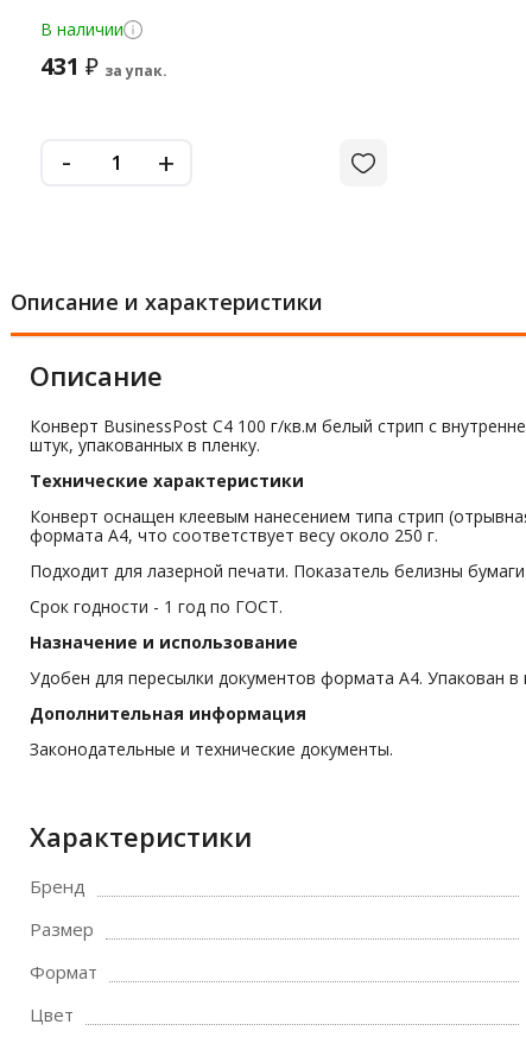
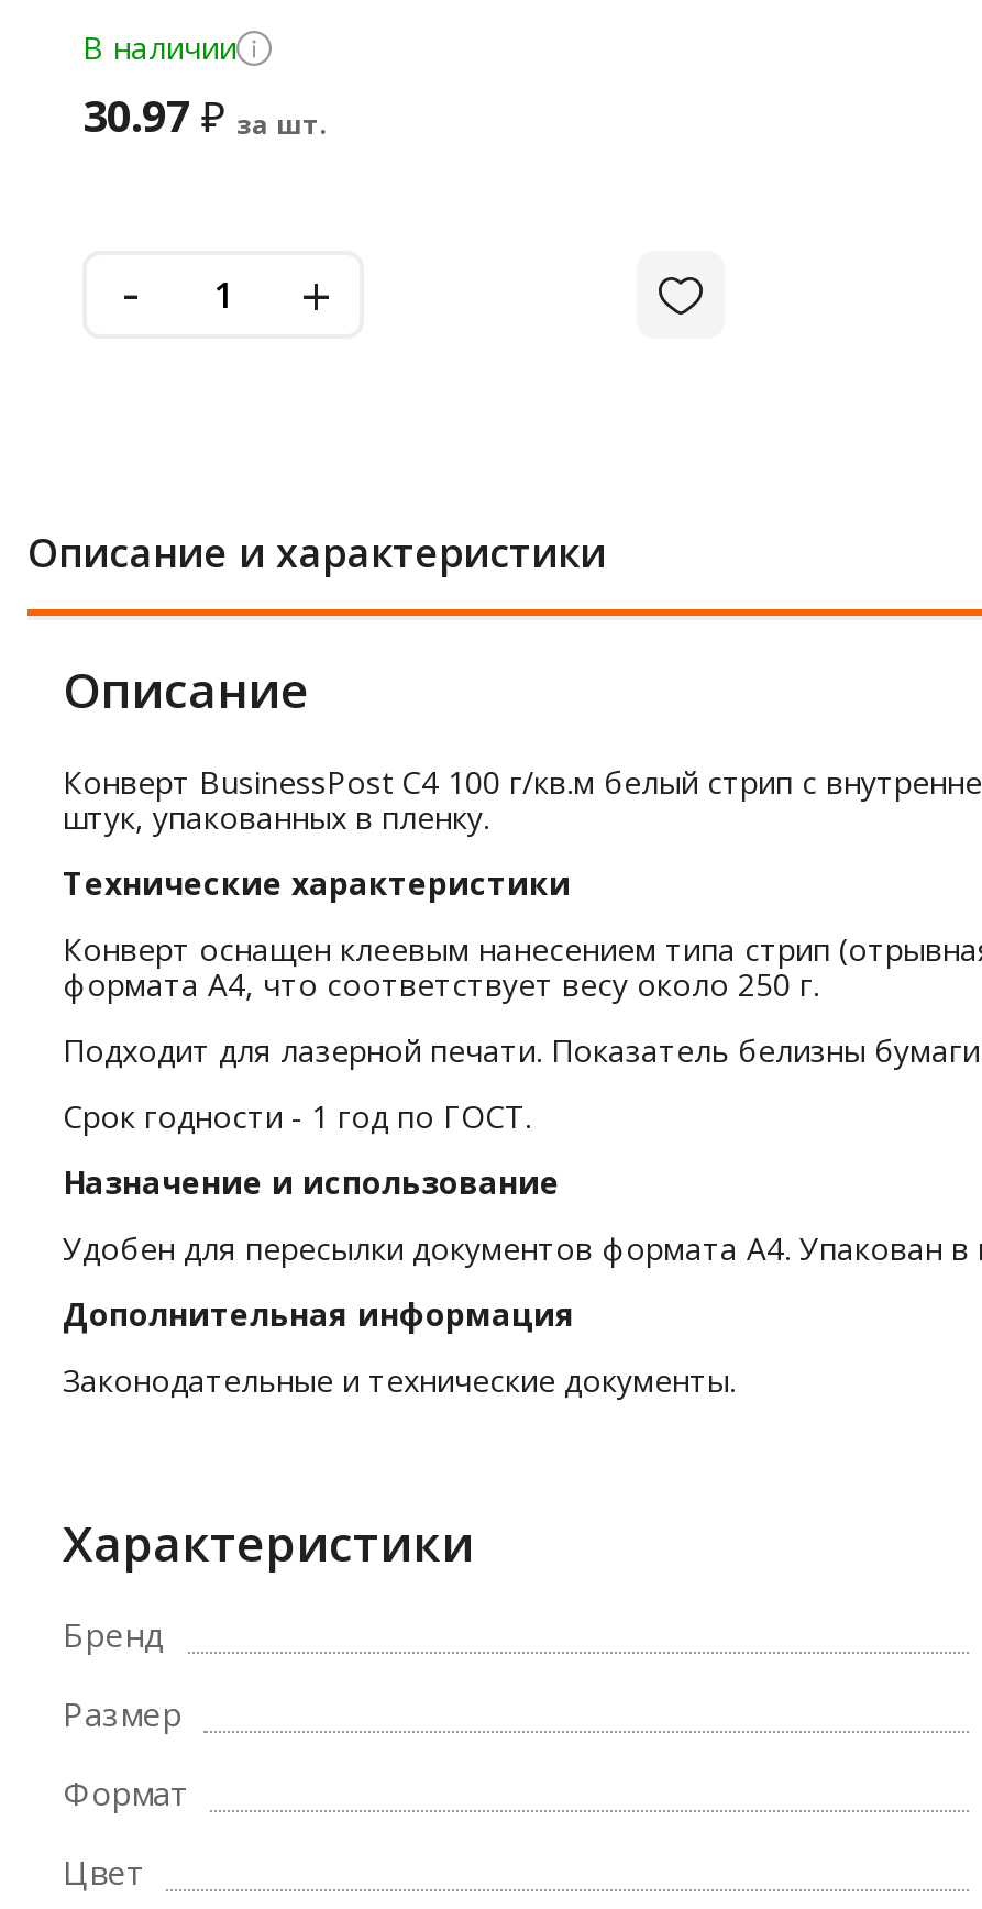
[40,50,167,82] 431 ₽ за упак. -> [82,86,329,145] 30.97 ₽ за шт.

